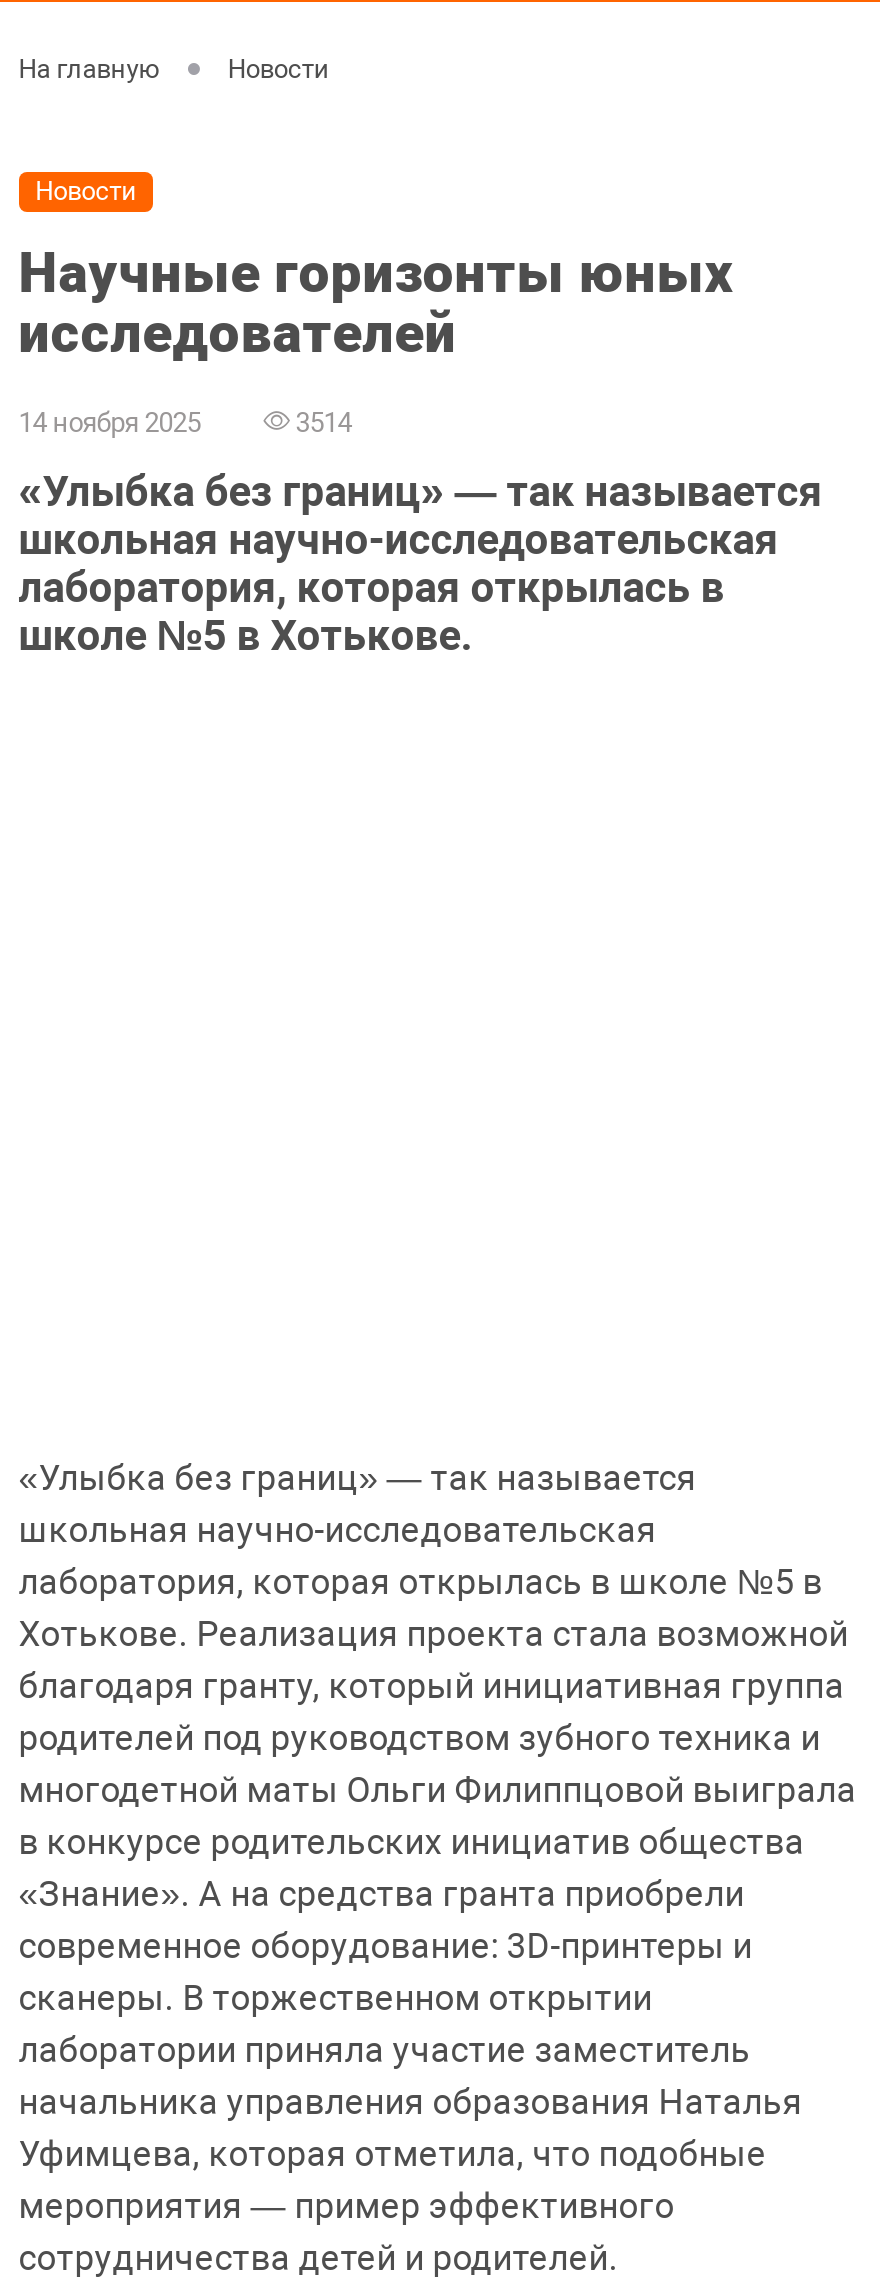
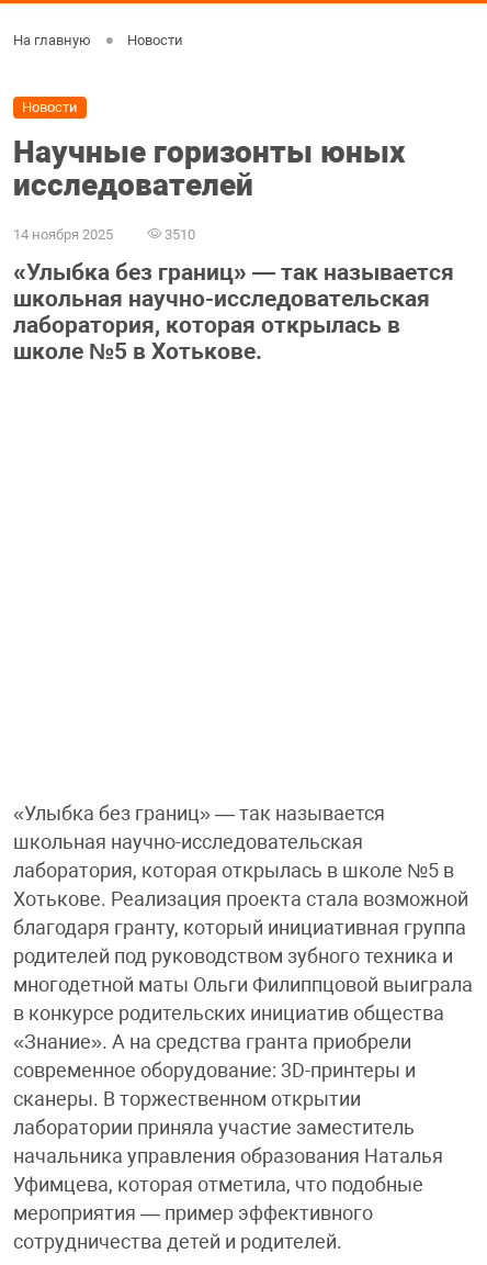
[289,407,351,437] 3514 -> [161,226,195,242] 3510

